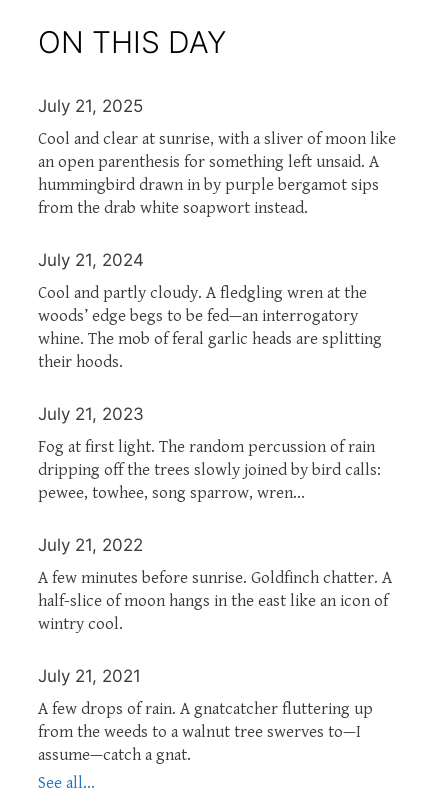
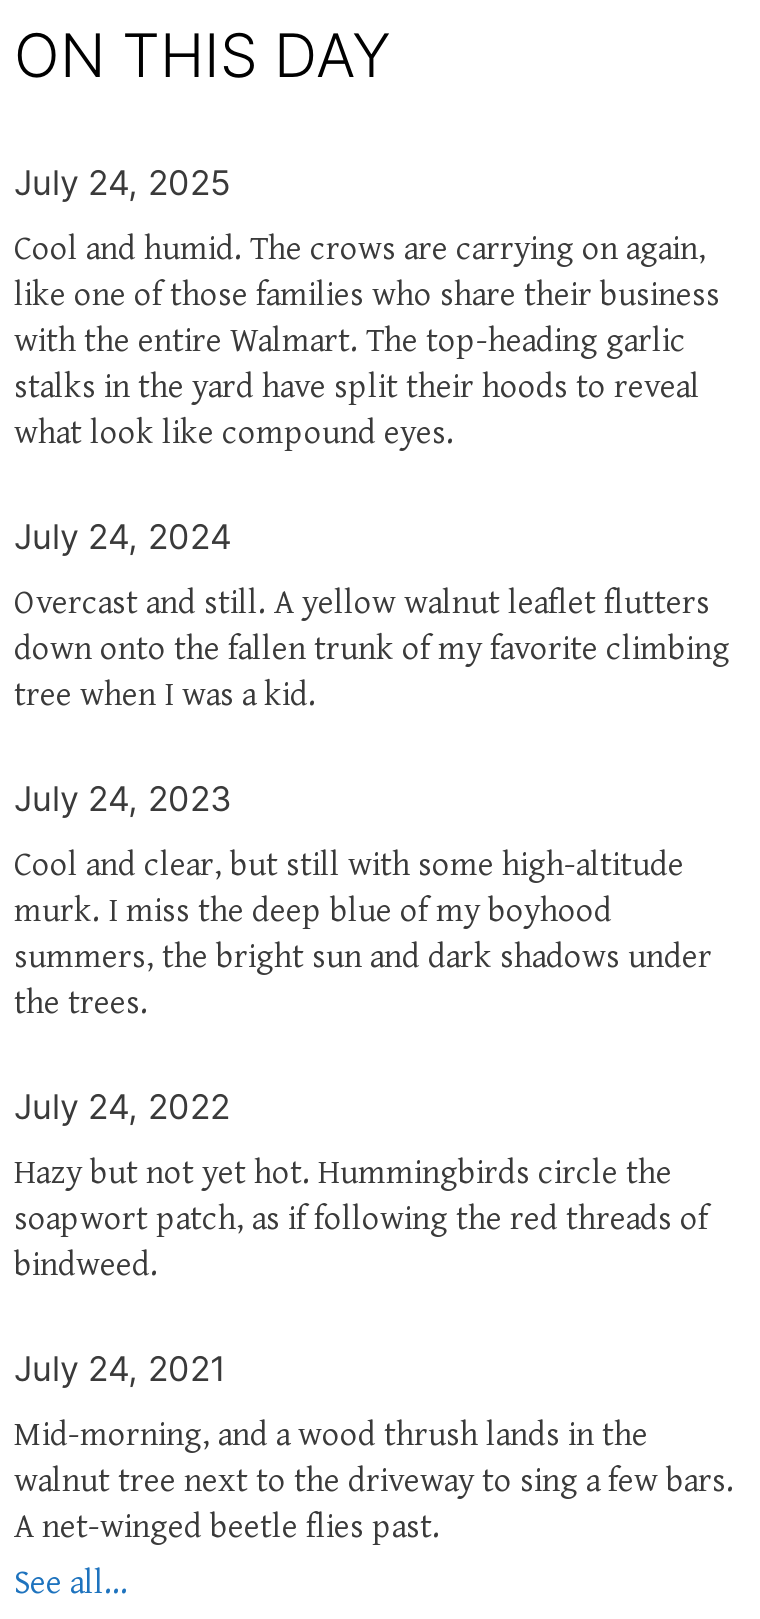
[38,96,143,116] July 21, 2025 -> [14,162,230,202] July 24, 2025
[38,129,396,218] Cool and clear at sunrise, with a sliver of moon like | an open parenthesis for something left unsaid. A | hummingbird drawn in by purple bergamot sips | from the drab white soapwort instead. -> [14,228,720,452] Cool and humid. The crows are carrying on again, | like one of those families who share their business | with the entire Walmart. The top-heading garlic | stalks in the yard have split their hoods to reveal | what look like compound eyes.
[38,250,144,270] July 21, 2024 -> [14,516,232,556] July 24, 2024
[38,283,382,372] Cool and partly cloudy. A fledgling wren at the | woods’ edge begs to be fed—an interrogatory | whine. The mob of feral garlic heads are splitting | their hoods. -> [14,582,730,714] Overcast and still. A yellow walnut leaflet flutters | down onto the fallen trunk of my favorite climbing | tree when I was a kid.
[38,404,144,424] July 21, 2023 -> [14,778,232,818] July 24, 2023
[38,437,381,503] Fog at first light. The random percussion of rain | dripping off the trees slowly joined by bird calls: | pewee, towhee, song sparrow, wren… -> [14,844,712,1022] Cool and clear, but still with some high-altitude | murk. I miss the deep blue of my boyhood | summers, the bright sun and dark shadows under | the trees.
[38,535,143,555] July 21, 2022 -> [14,1086,230,1126] July 24, 2022
[38,568,392,634] A few minutes before sunrise. Goldfinch chatter. A | half-slice of moon hangs in the east like an icon of | wintry cool. -> [14,1152,708,1284] Hazy but not yet hot. Hummingbirds circle the | soapwort patch, as if following the red threads of | bindweed.
[38,666,141,686] July 21, 2021 -> [14,1348,226,1388] July 24, 2021
[38,699,373,765] A few drops of rain. A gnatcatcher fluttering up | from the weeds to a walnut tree swerves to—I | assume—catch a gnat. -> [14,1414,734,1546] Mid-morning, and a wood thrush lands in the | walnut tree next to the driveway to sing a few bars. | A net-winged beetle flies past.

